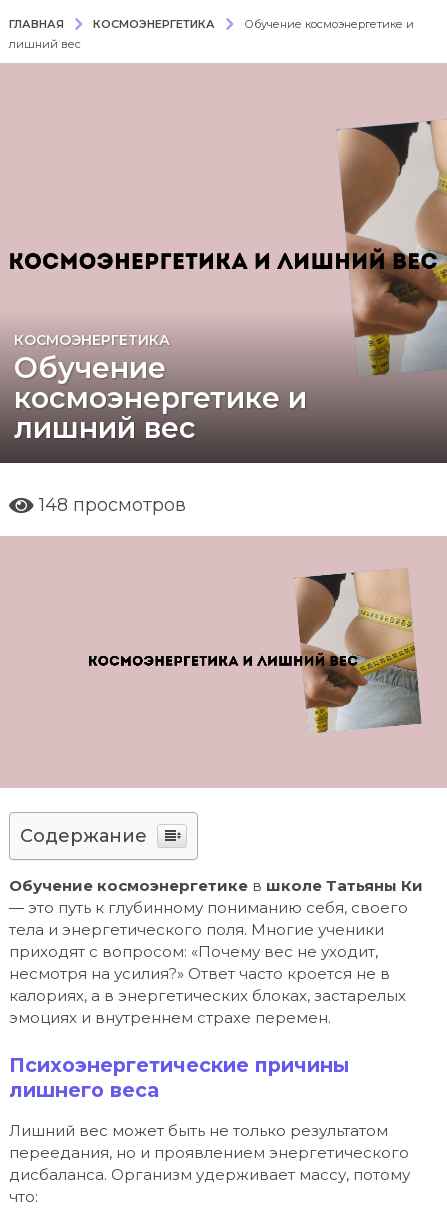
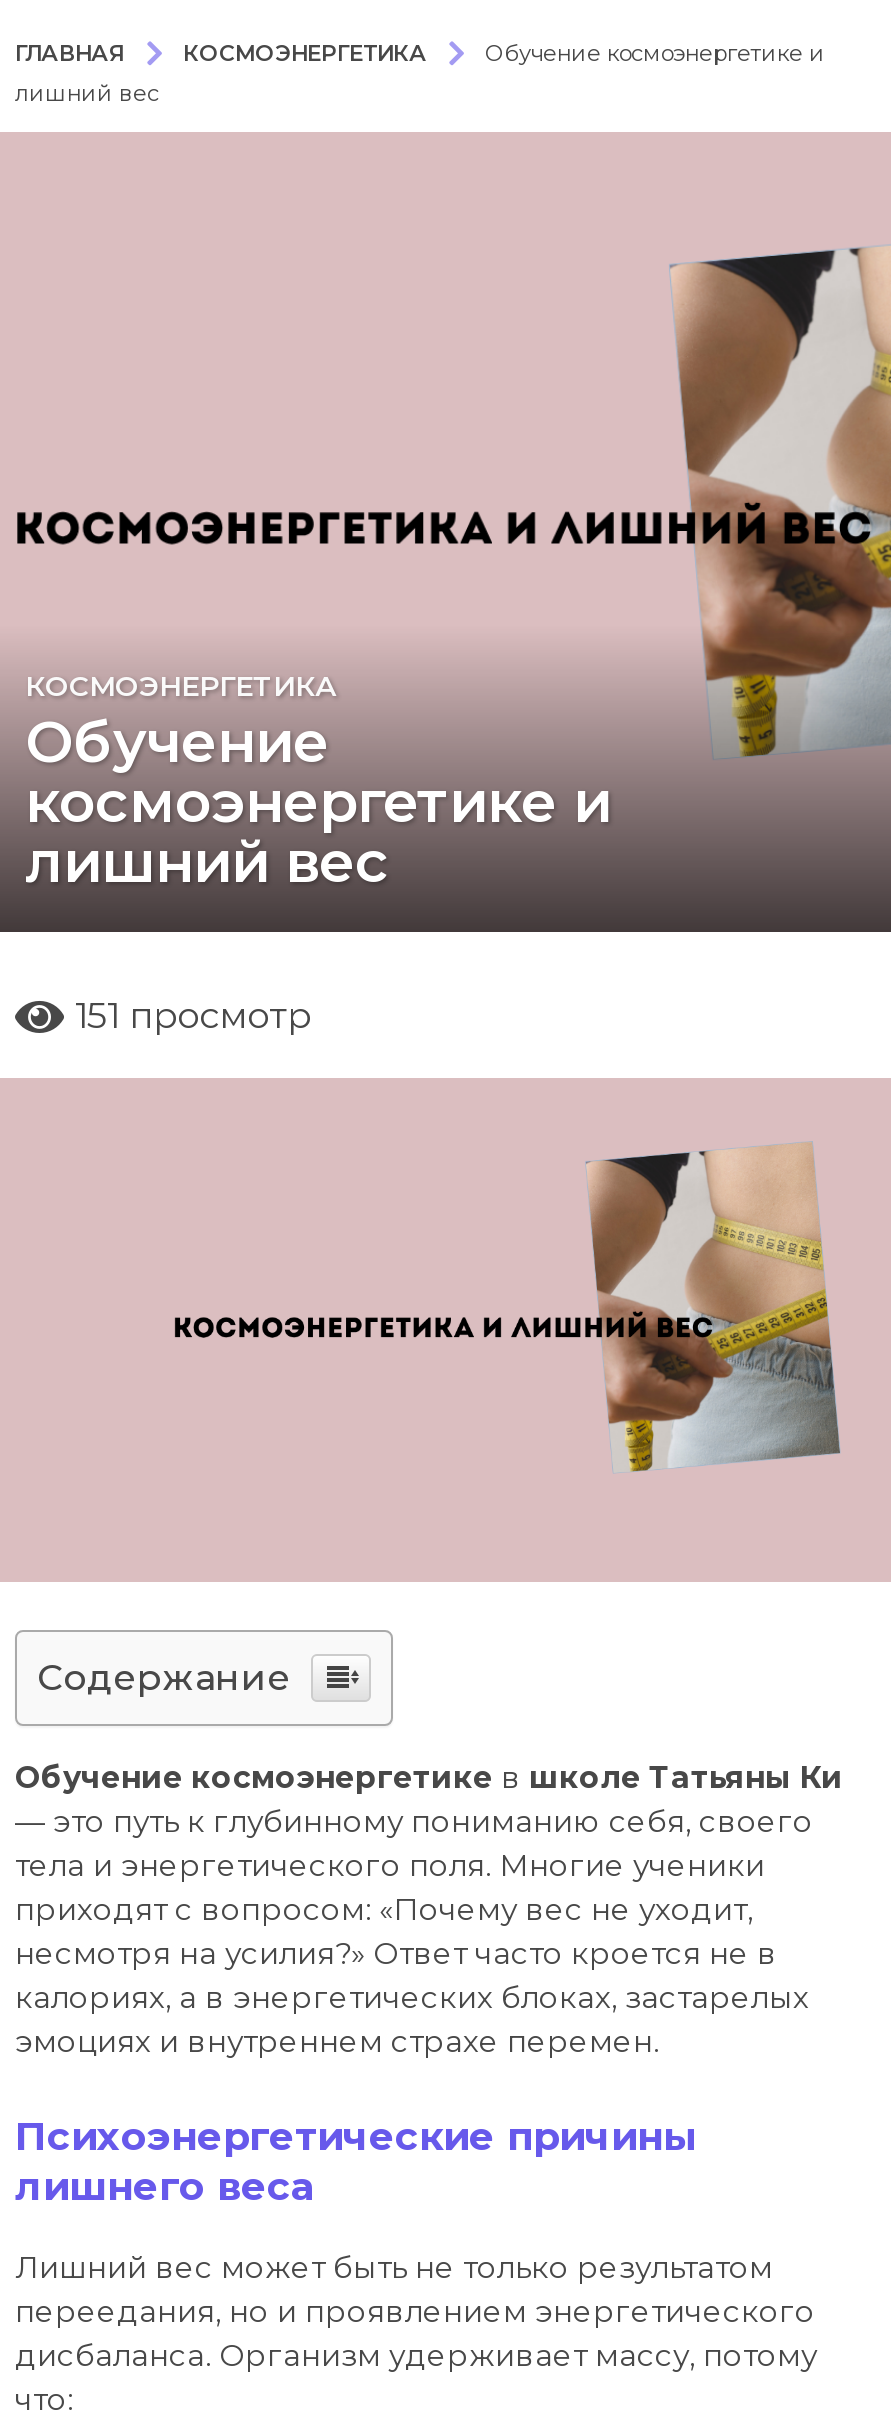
[39,494,186,516] 148 просмотров -> [75,993,311,1037] 151 просмотр

